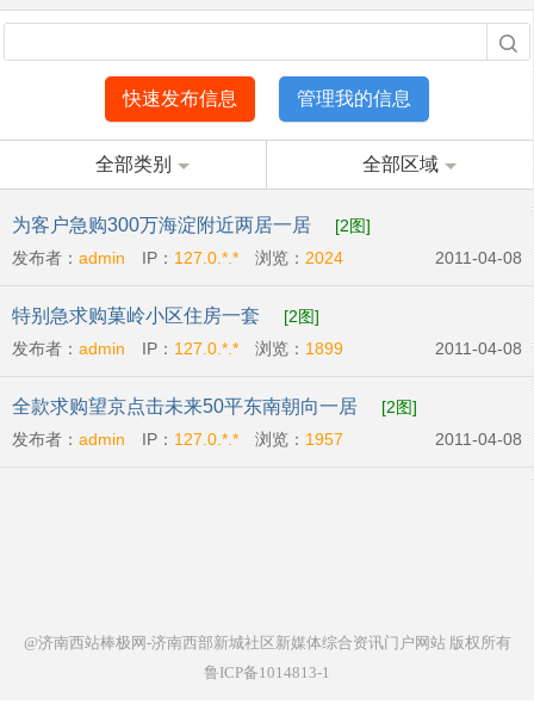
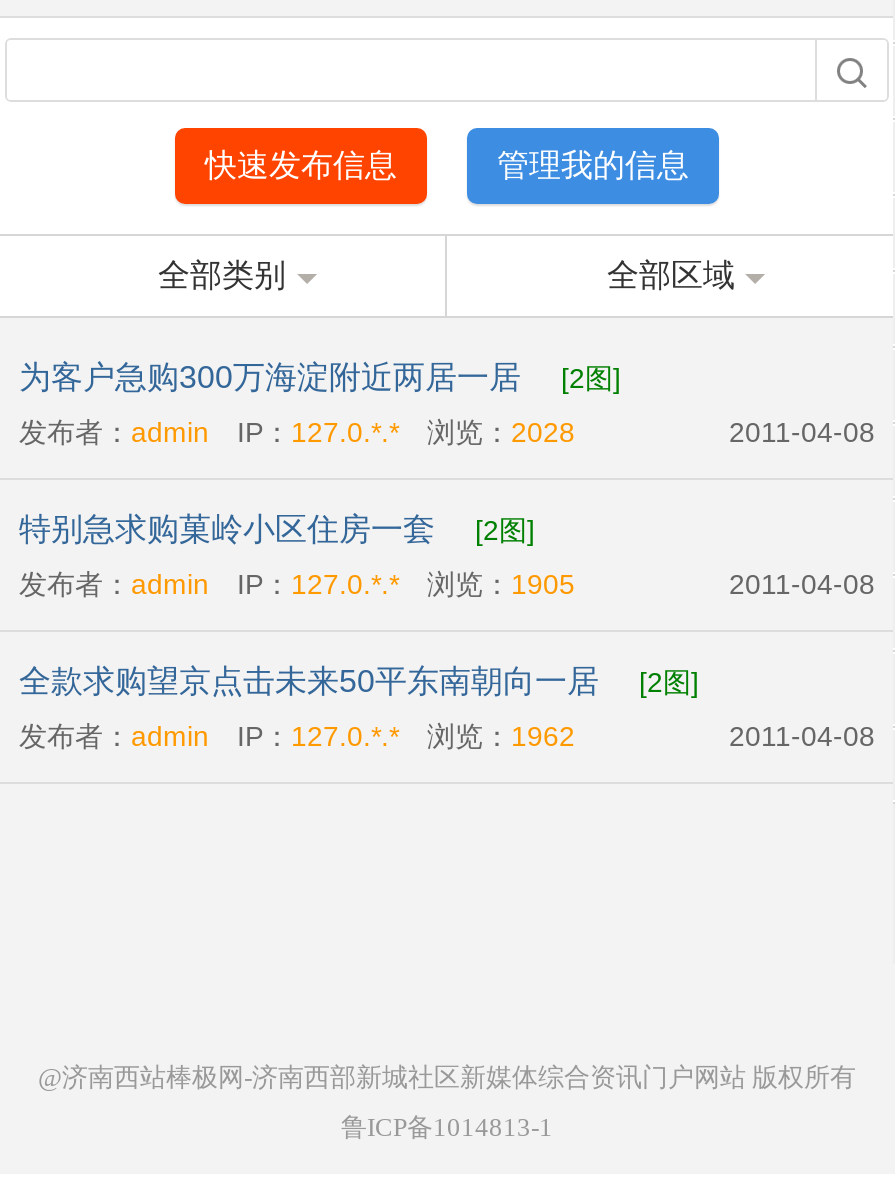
[12,248,343,267] 发布者：admin IP：127.0.*.*浏览：2024 -> [19,416,575,448] 发布者：admin IP：127.0.*.*浏览：2028
[12,339,343,358] 发布者：admin IP：127.0.*.*浏览：1899 -> [19,568,575,600] 发布者：admin IP：127.0.*.*浏览：1905
[12,430,343,449] 发布者：admin IP：127.0.*.*浏览：1957 -> [19,720,575,752] 发布者：admin IP：127.0.*.*浏览：1962

